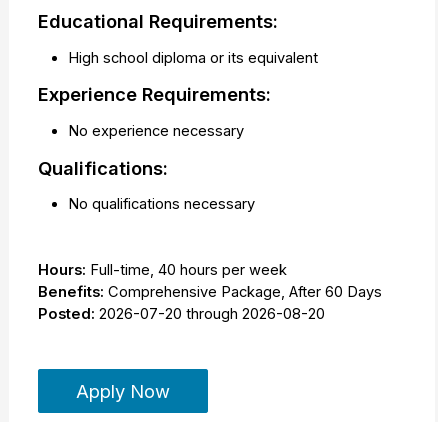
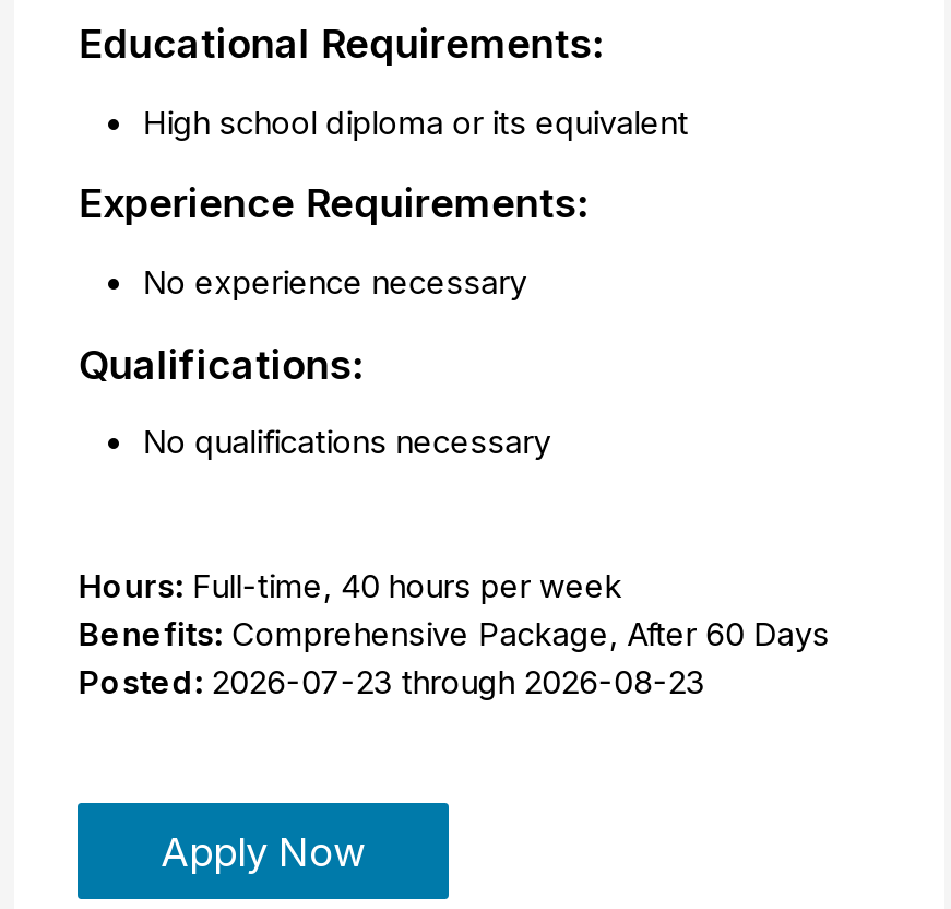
[38,305,325,323] Posted: 2026-07-20 through 2026-08-20 -> [78,664,705,704] Posted: 2026-07-23 through 2026-08-23

